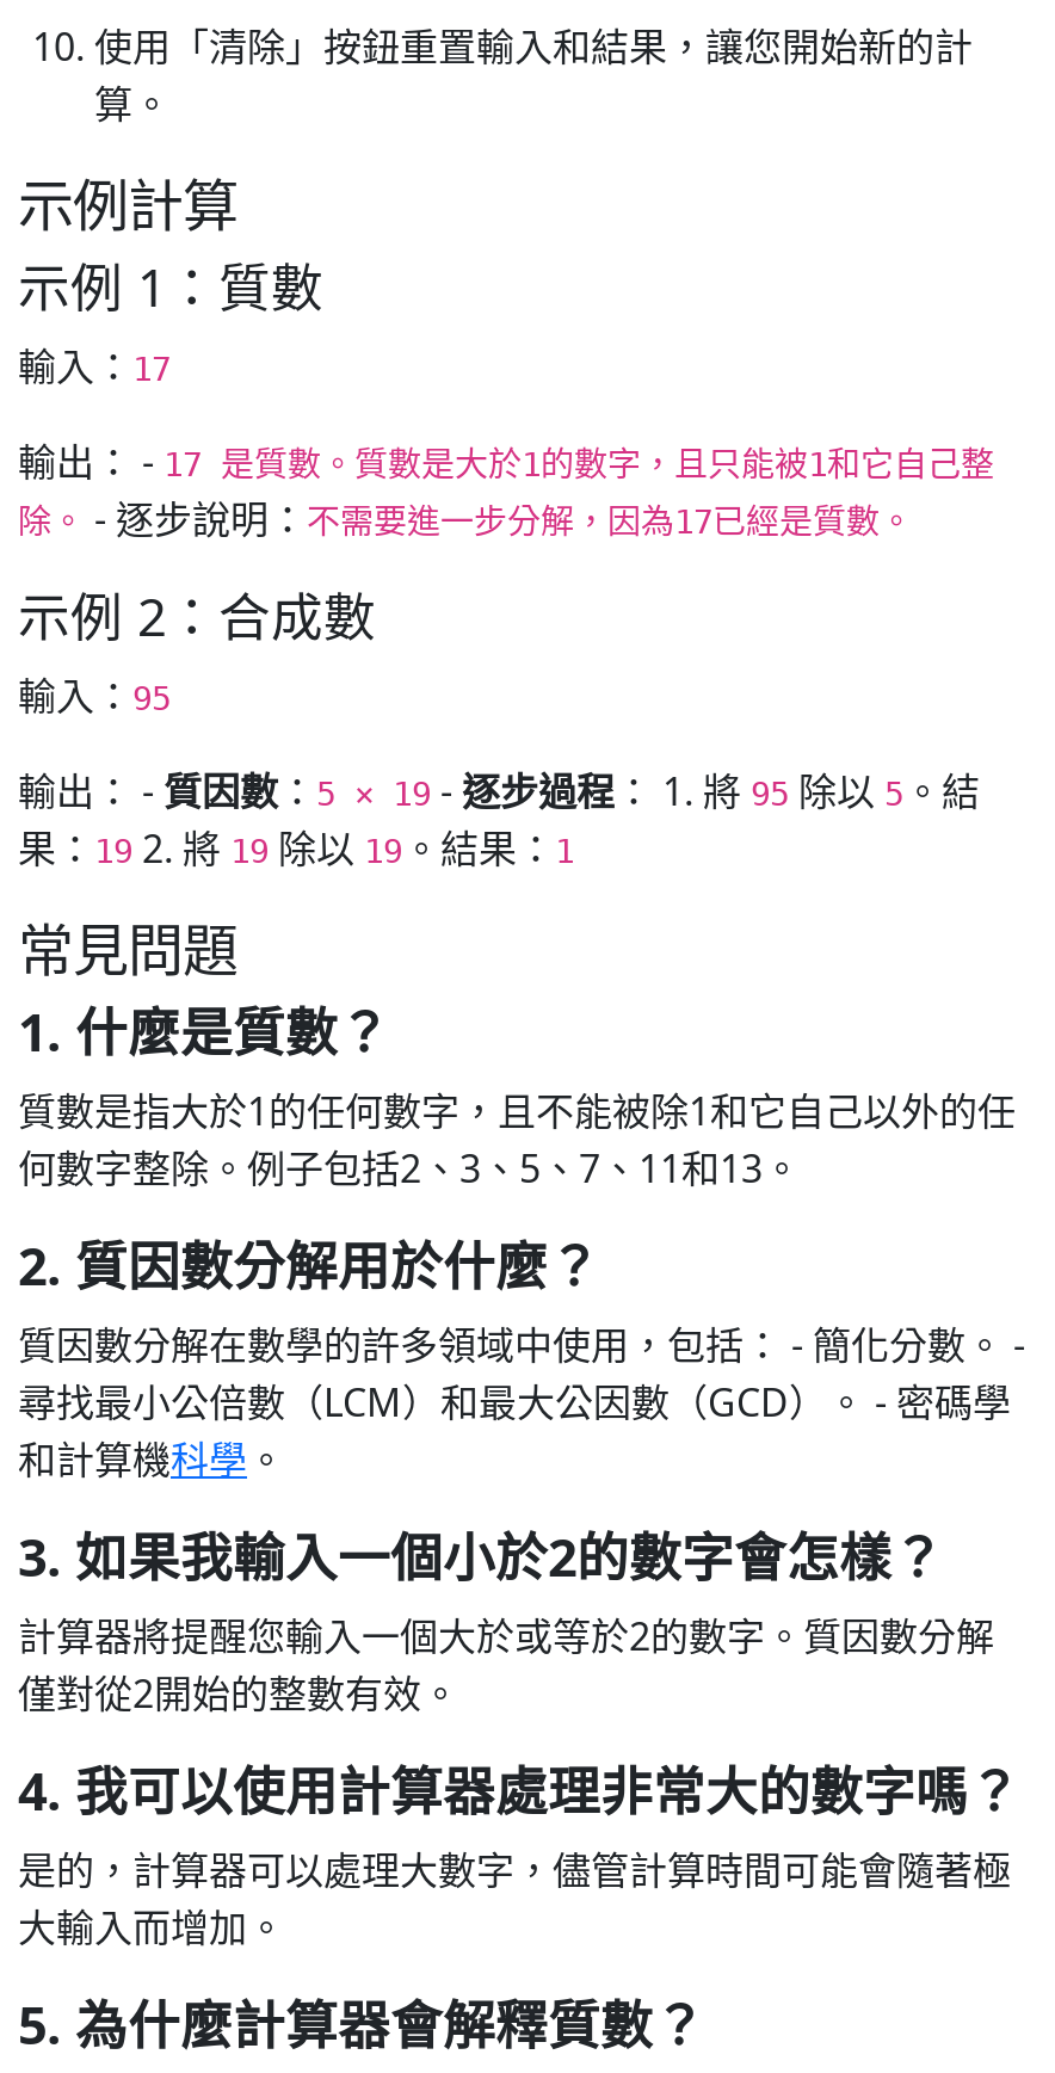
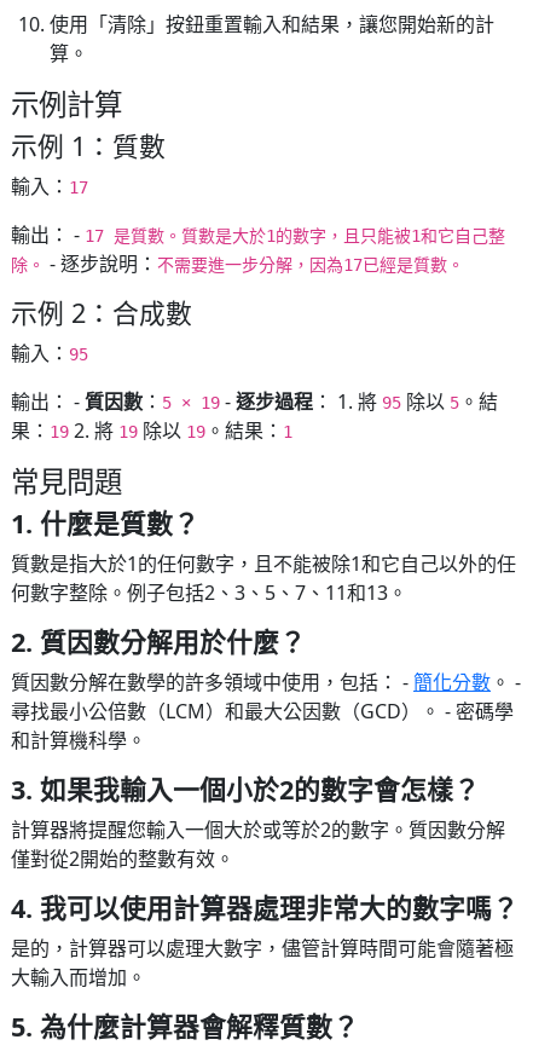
[18,1319,1025,1371] 質因數分解在數學的許多領域中使用，包括： - 簡化分數。 - -> [11,669,521,695] 質因數分解在數學的許多領域中使用，包括： -簡化分數。 -

